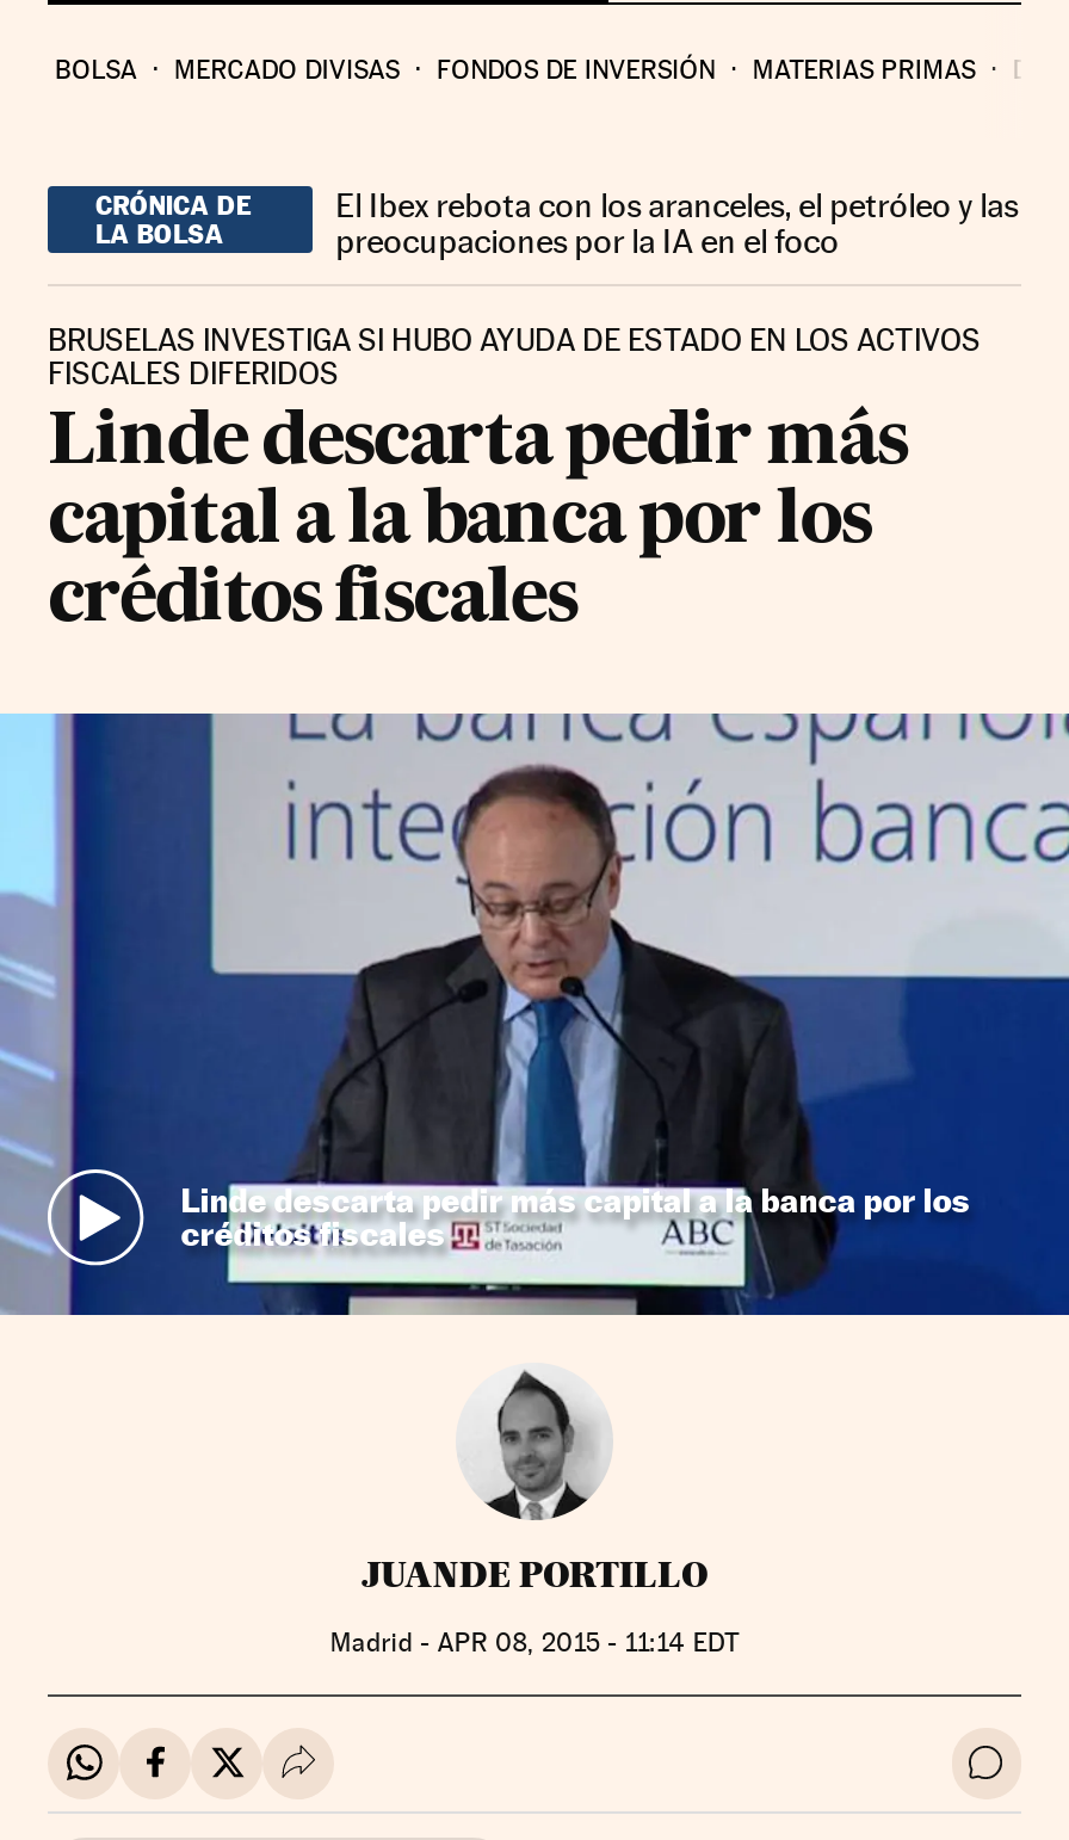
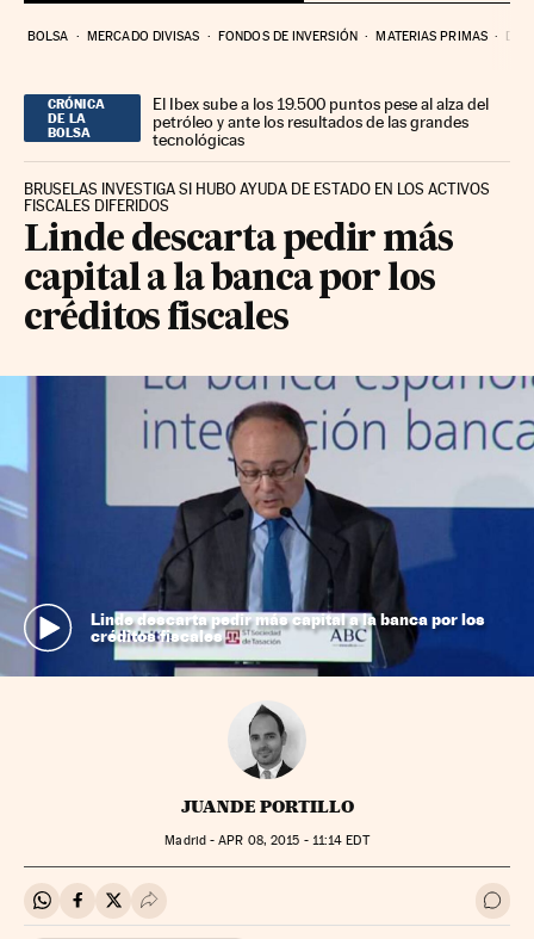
[335,185,1018,259] El Ibex rebota con los aranceles, el petróleo y las | preocupaciones por la IA en el foco -> [153,94,489,149] El Ibex sube a los 19.500 puntos pese al alza del | petróleo y ante los resultados de las grandes | tecnológicas

